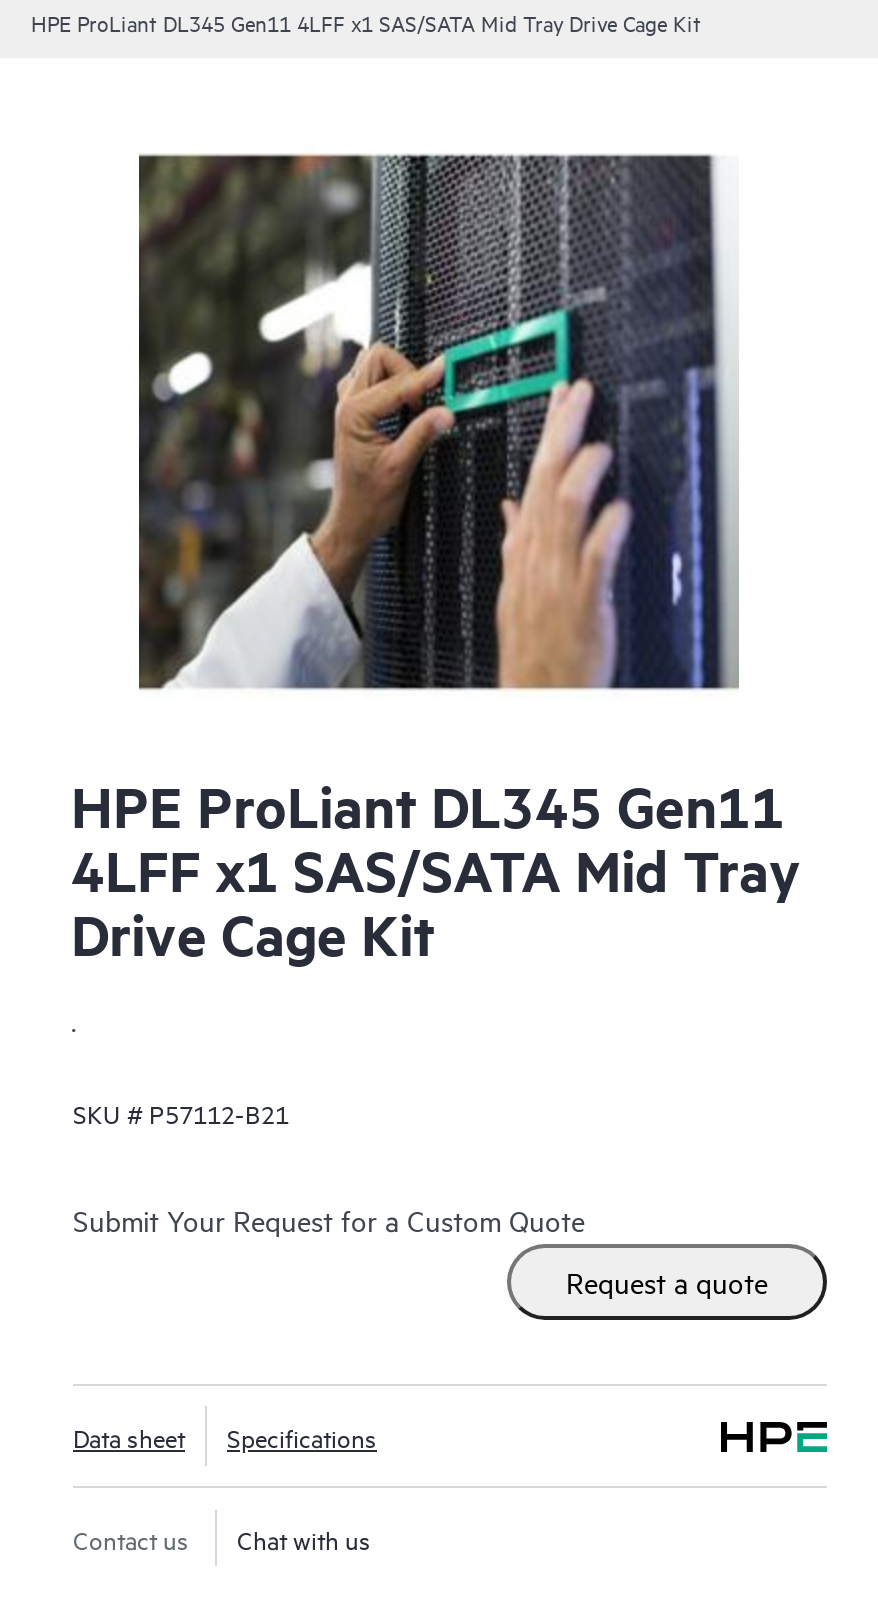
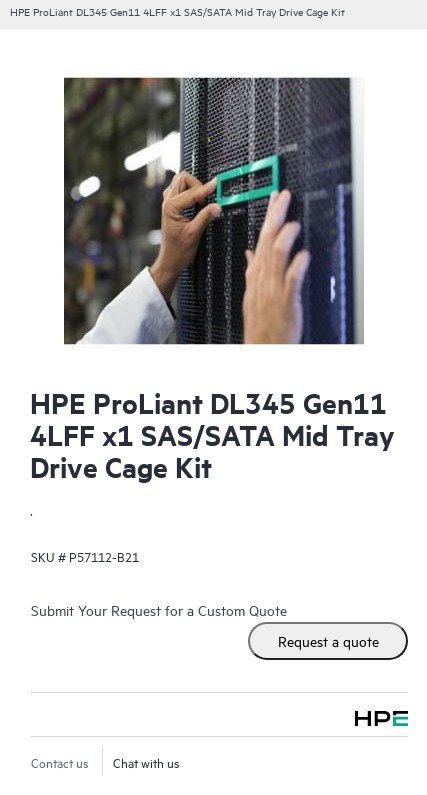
[73,1417,377,1453] Data sheet | Specifications -> none

